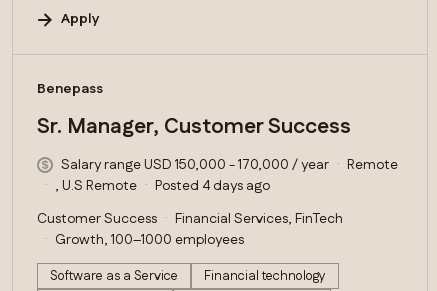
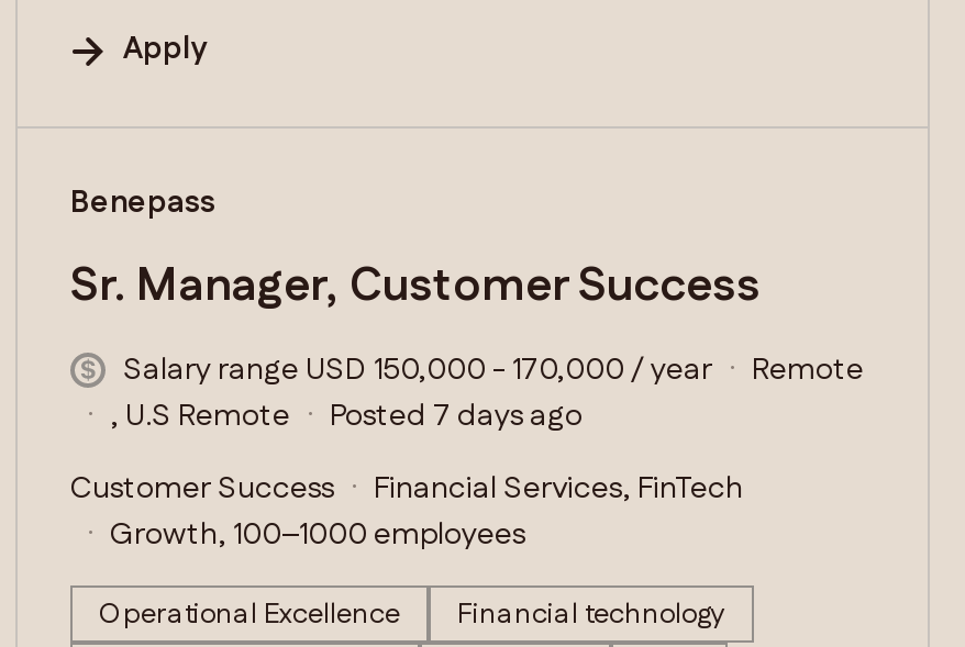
[155,176,270,196] Posted 4 days ago -> [330,394,583,438] Posted 7 days ago
[50,267,178,285] Software as a Service -> [99,594,400,634] Operational Excellence

